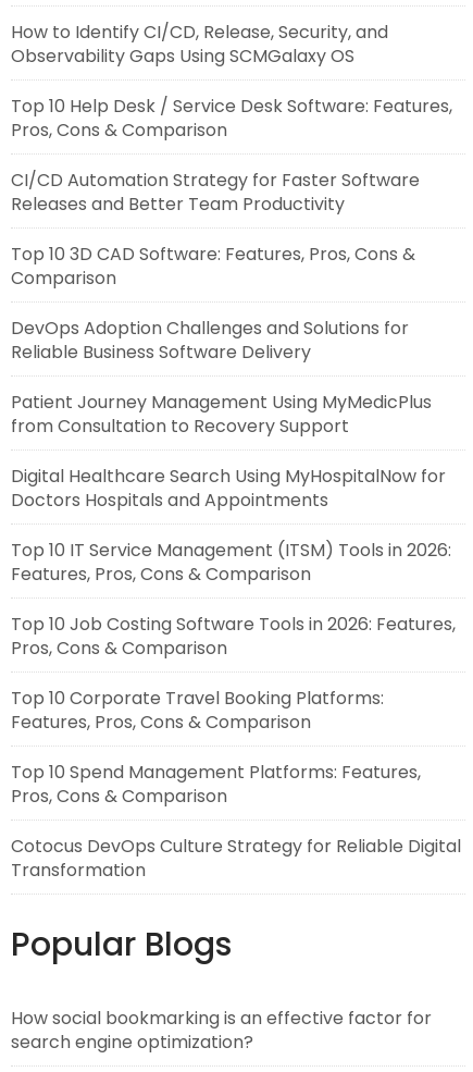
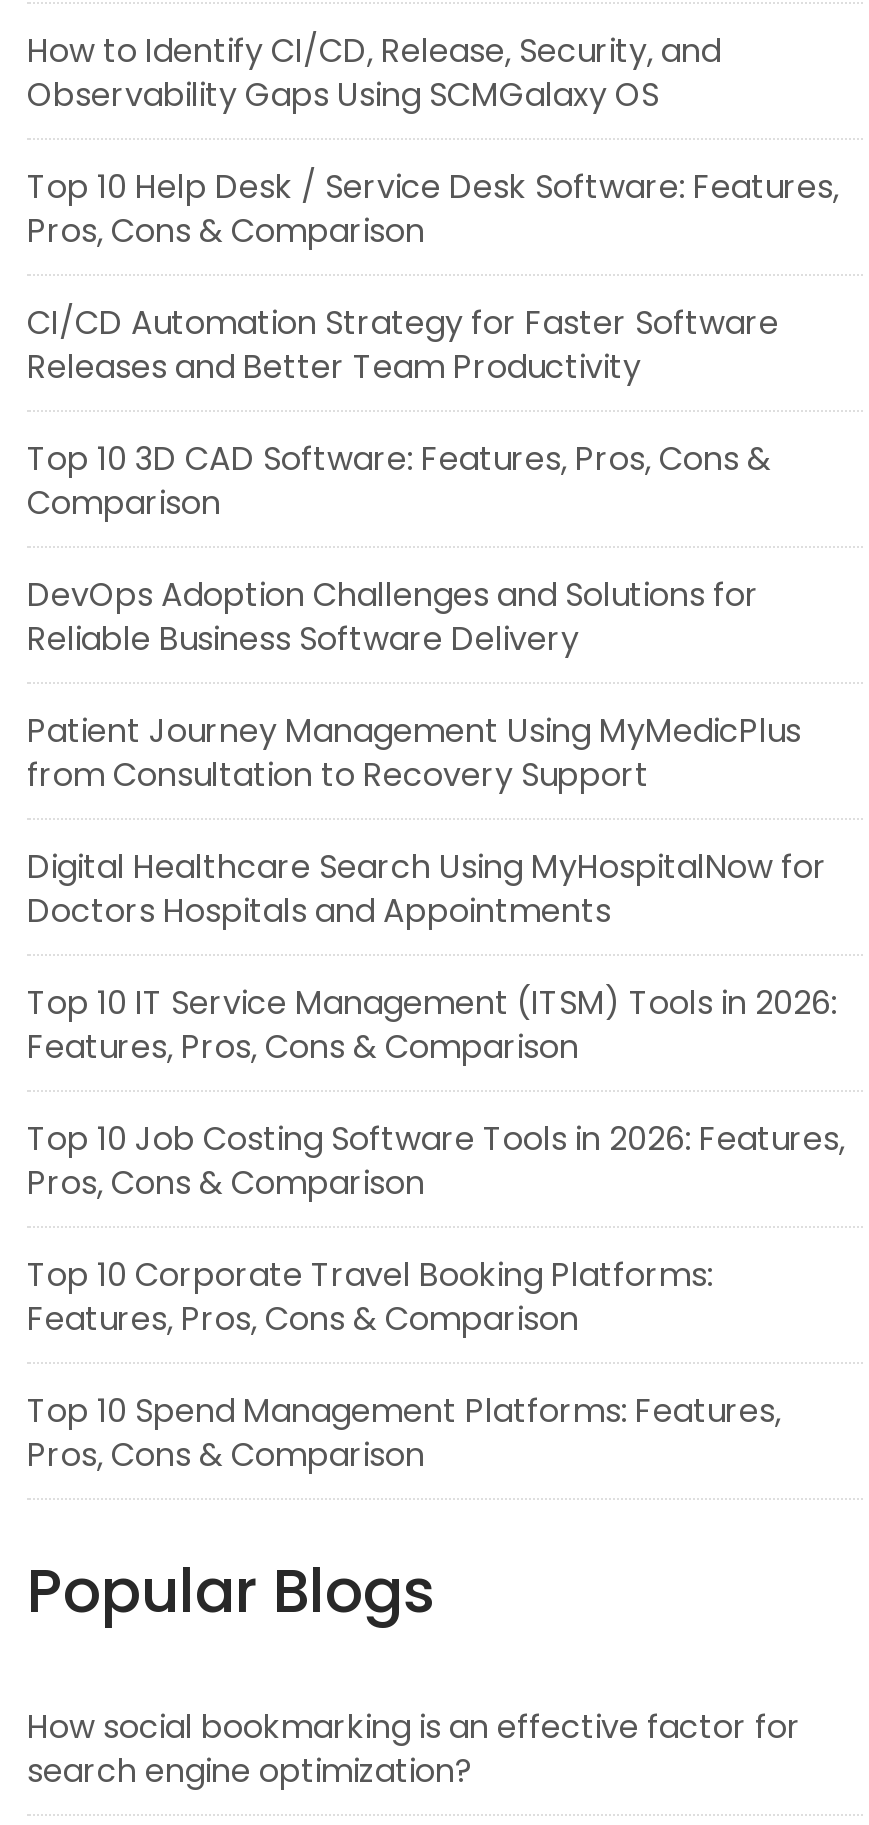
[11,833,461,882] Cotocus DevOps Culture Strategy for Reliable Digital | Transformation -> none

